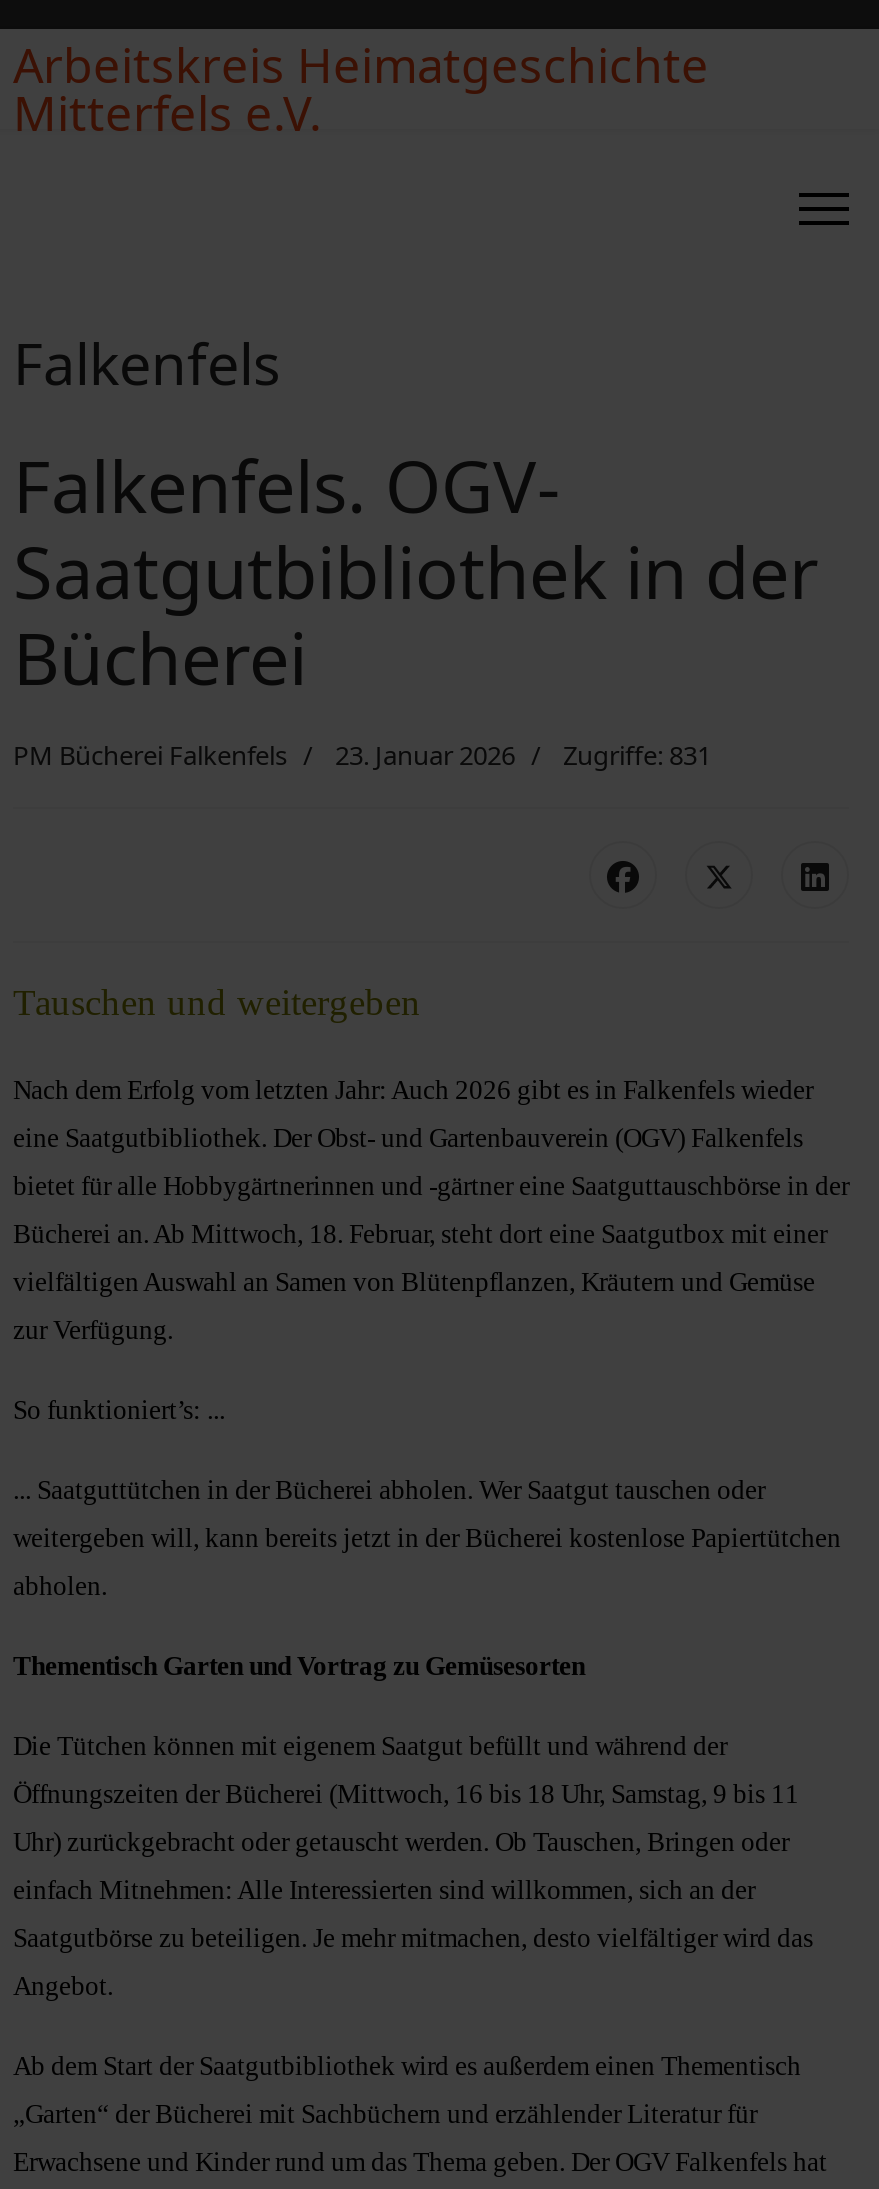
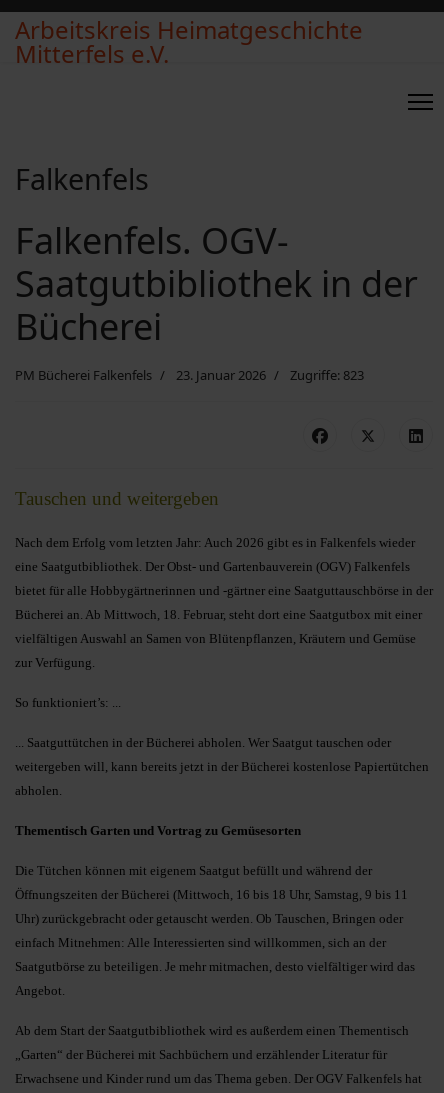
[13,737,711,773] PM Bücherei Falkenfels 23. Januar 2026 Zugriffe: 831 -> [15,366,364,384] PM Bücherei Falkenfels 23. Januar 2026 Zugriffe: 823

